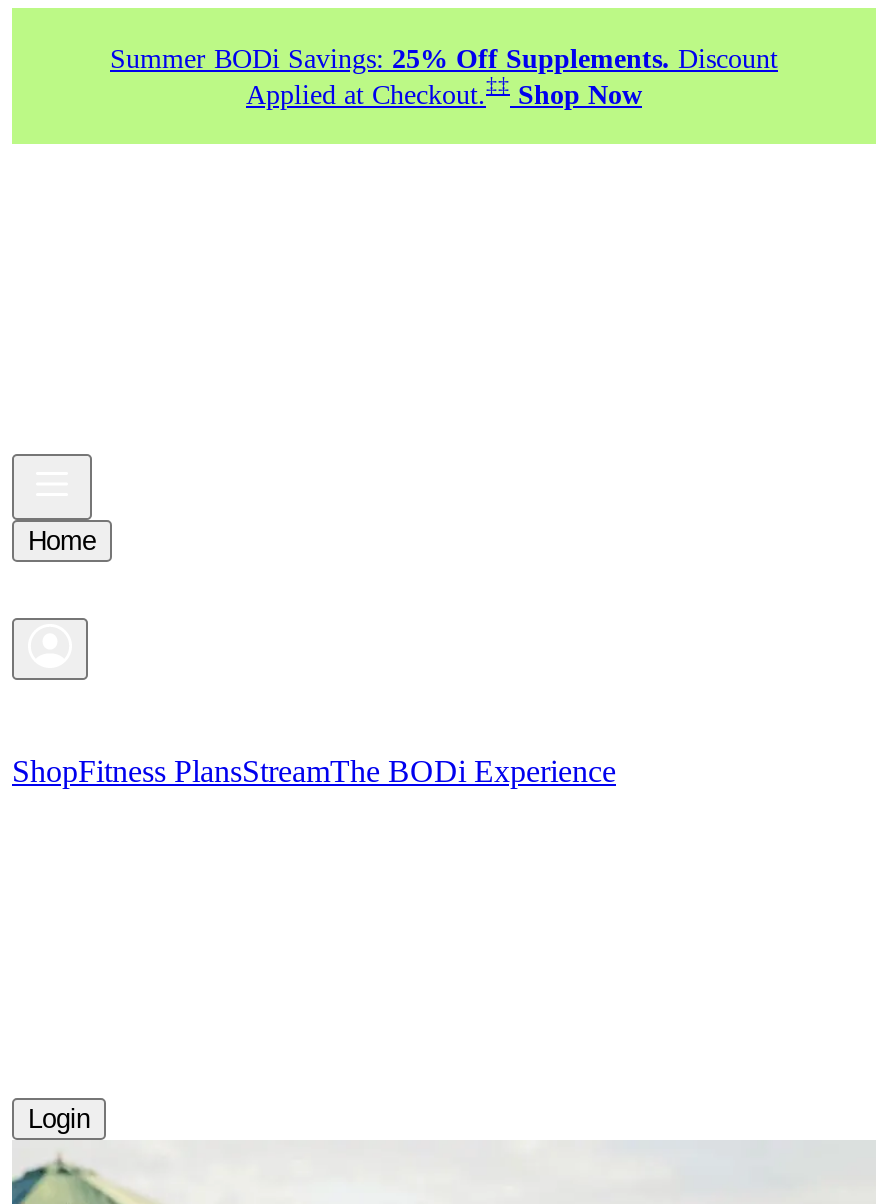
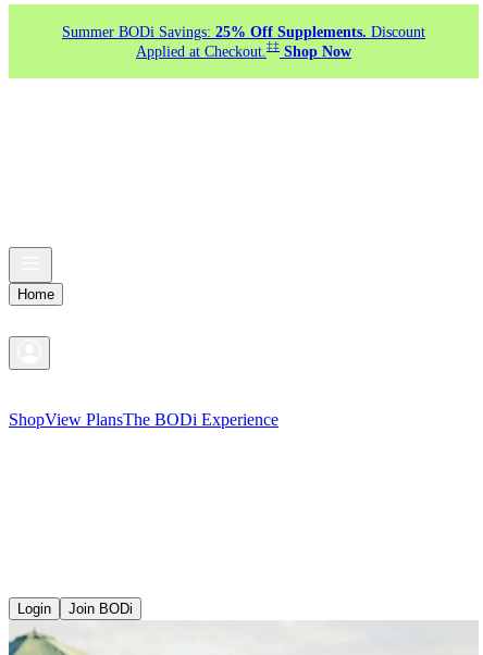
[12,754,616,788] ShopFitness PlansStreamThe BODi Experience -> [9,410,278,429] ShopView PlansThe BODi Experience
none -> [69,601,133,617] Join BODi

